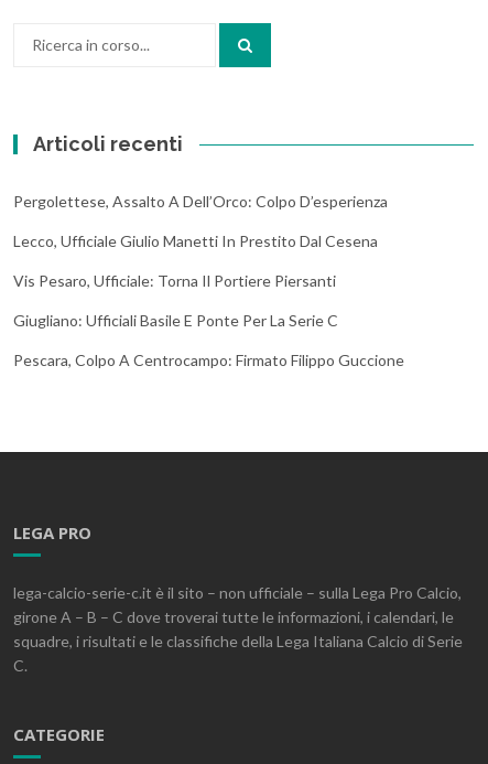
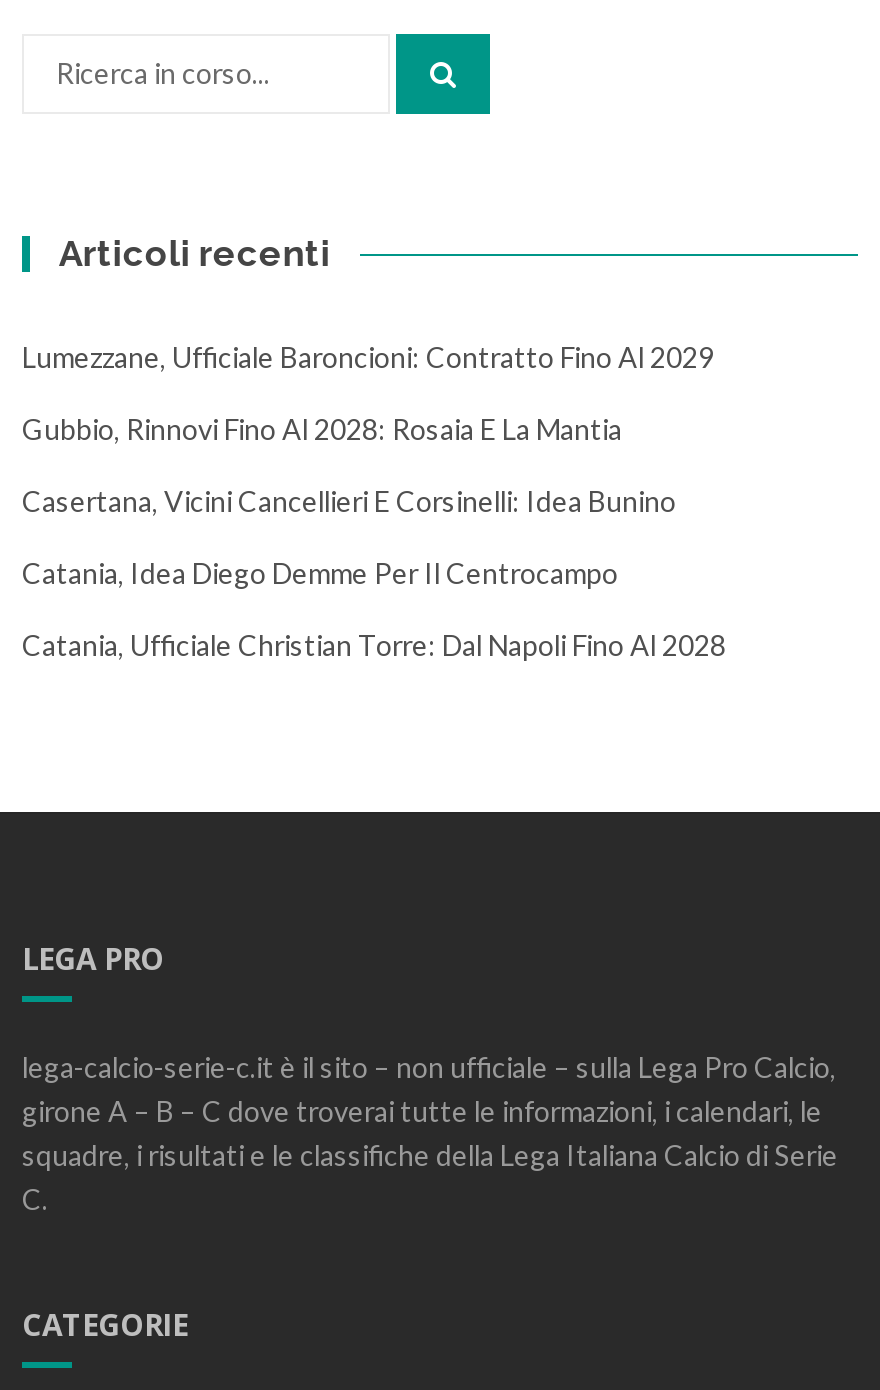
[13,191,388,210] Pergolettese, Assalto A Dell’Orco: Colpo D’esperienza -> [22,339,714,373] Lumezzane, Ufficiale Baroncioni: Contratto Fino Al 2029
[13,231,378,250] Lecco, Ufficiale Giulio Manetti In Prestito Dal Cesena -> [22,411,622,445] Gubbio, Rinnovi Fino Al 2028: Rosaia E La Mantia
[13,271,336,290] Vis Pesaro, Ufficiale: Torna Il Portiere Piersanti -> [22,483,676,517] Casertana, Vicini Cancellieri E Corsinelli: Idea Bunino
[13,310,338,329] Giugliano: Ufficiali Basile E Ponte Per La Serie C -> [22,555,618,589] Catania, Idea Diego Demme Per Il Centrocampo
[13,350,404,369] Pescara, Colpo A Centrocampo: Firmato Filippo Guccione -> [22,627,726,661] Catania, Ufficiale Christian Torre: Dal Napoli Fino Al 2028

